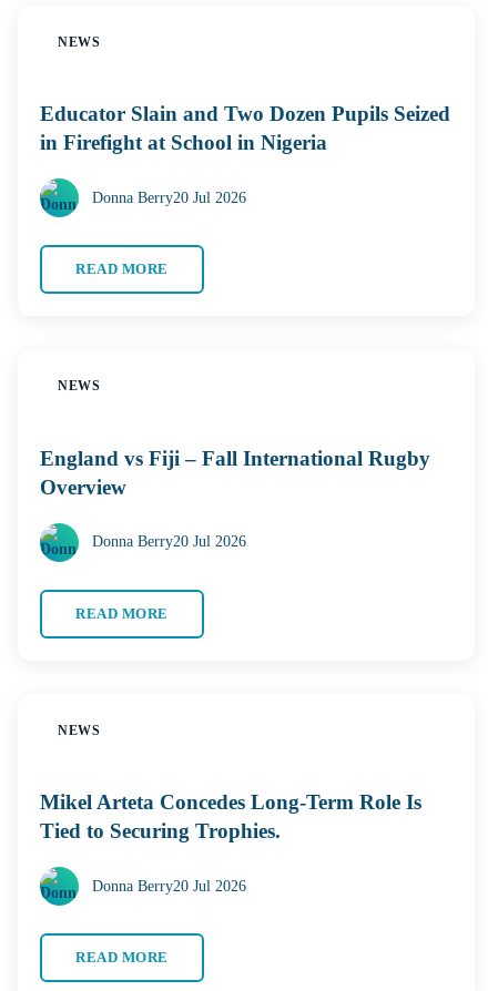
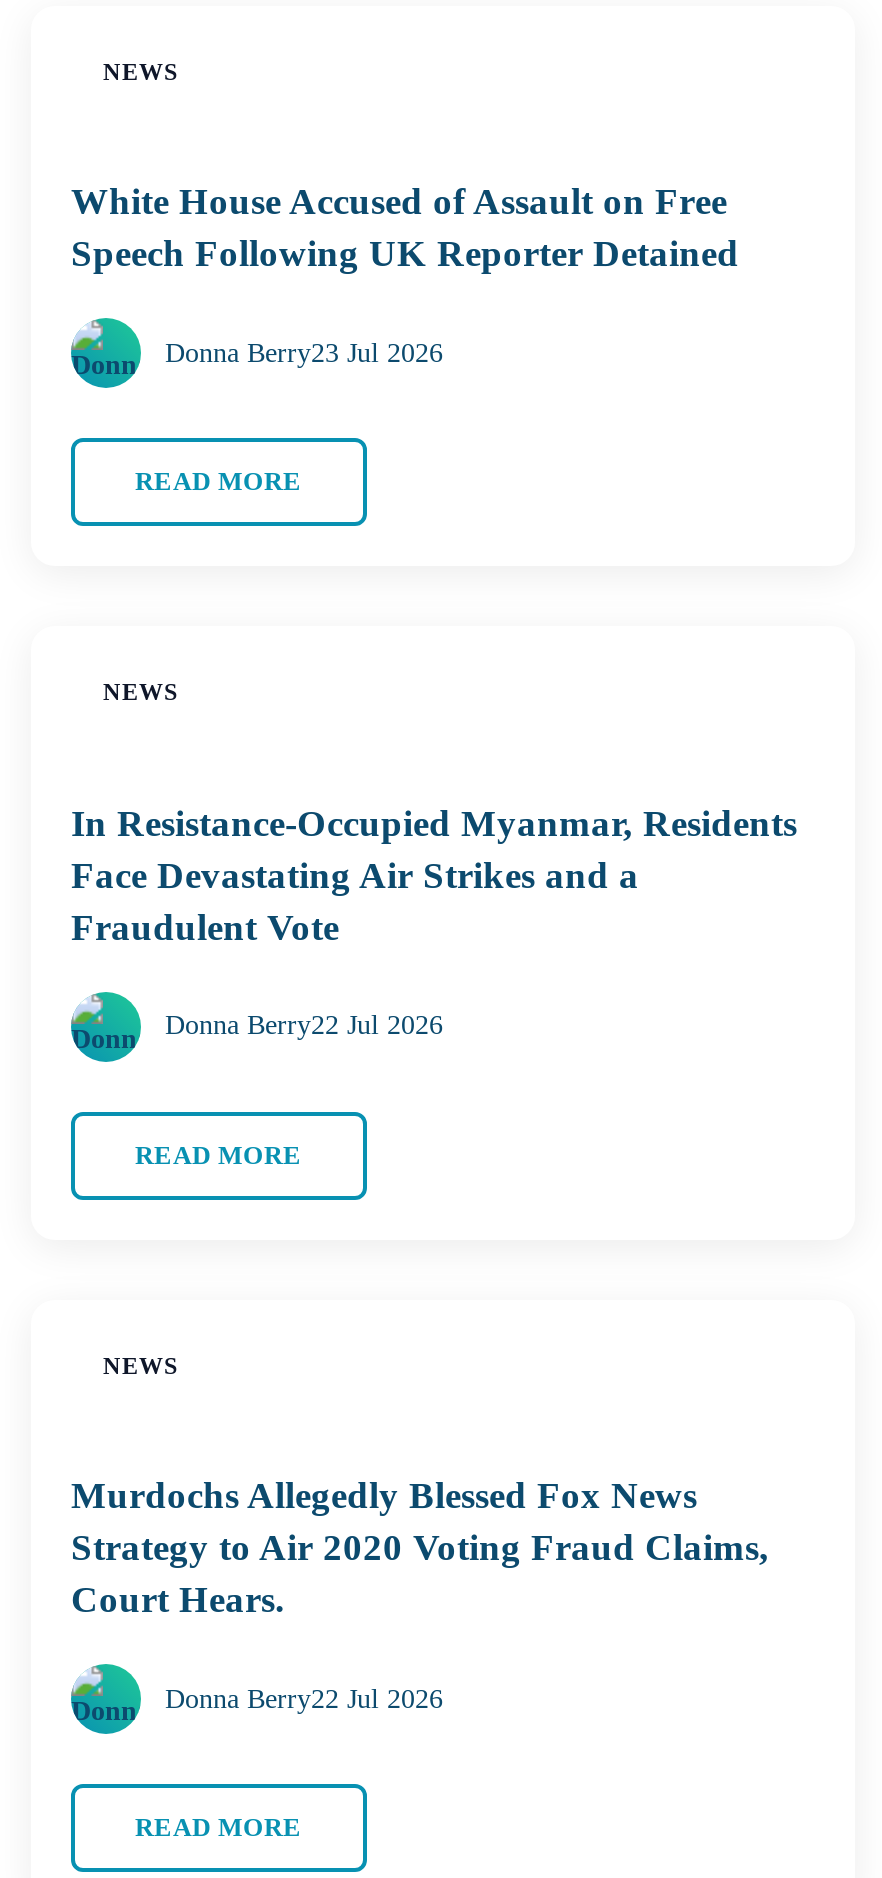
[40,103,450,155] Educator Slain and Two Dozen Pupils Seized | in Firefight at School in Nigeria -> [71,181,739,275] White House Accused of Assault on Free | Speech Following UK Reporter Detained
[92,189,246,206] Donna Berry20 Jul 2026 -> [165,337,443,367] Donna Berry23 Jul 2026
[40,447,430,499] England vs Fiji – Fall International Rugby | Overview -> [71,802,797,948] In Resistance-Occupied Myanmar, Residents | Face Devastating Air Strikes and a | Fraudulent Vote
[92,533,246,550] Donna Berry20 Jul 2026 -> [165,1010,443,1040] Donna Berry22 Jul 2026
[40,791,421,843] Mikel Arteta Concedes Long-Term Role Is | Tied to Securing Trophies. -> [71,1475,769,1621] Murdochs Allegedly Blessed Fox News | Strategy to Air 2020 Voting Fraud Claims, | Court Hears.
[92,877,246,894] Donna Berry20 Jul 2026 -> [165,1683,443,1713] Donna Berry22 Jul 2026

